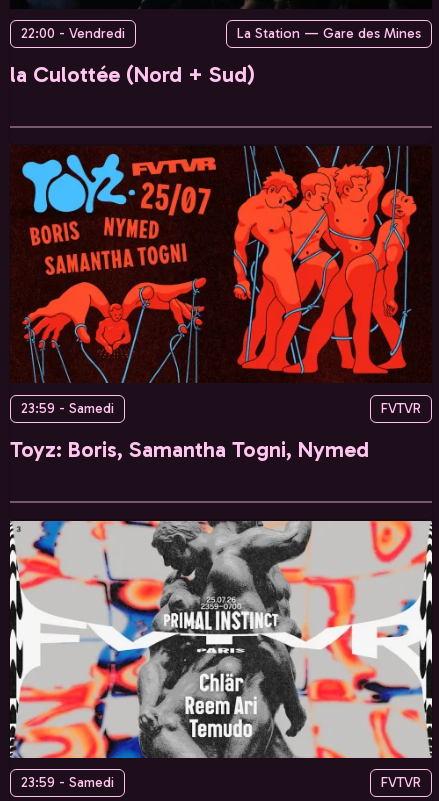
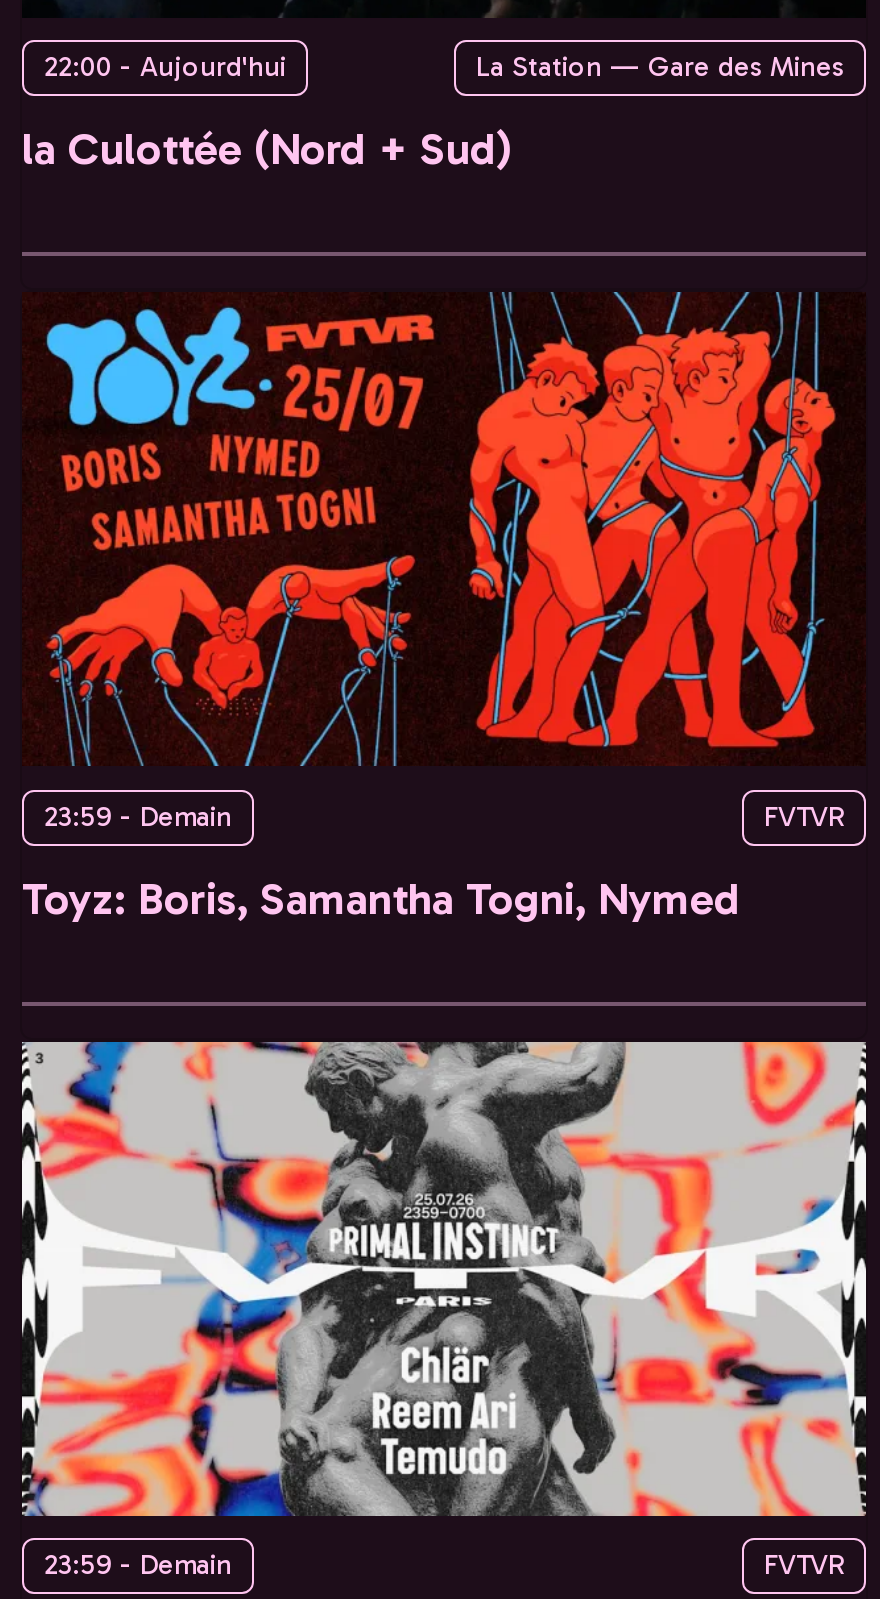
[21,25,125,42] 22:00 - Vendredi -> [44,50,286,84] 22:00 - Aujourd'hui
[21,399,114,416] 23:59 - Samedi -> [44,799,232,833] 23:59 - Demain
[21,774,114,791] 23:59 - Samedi -> [44,1548,232,1582] 23:59 - Demain

